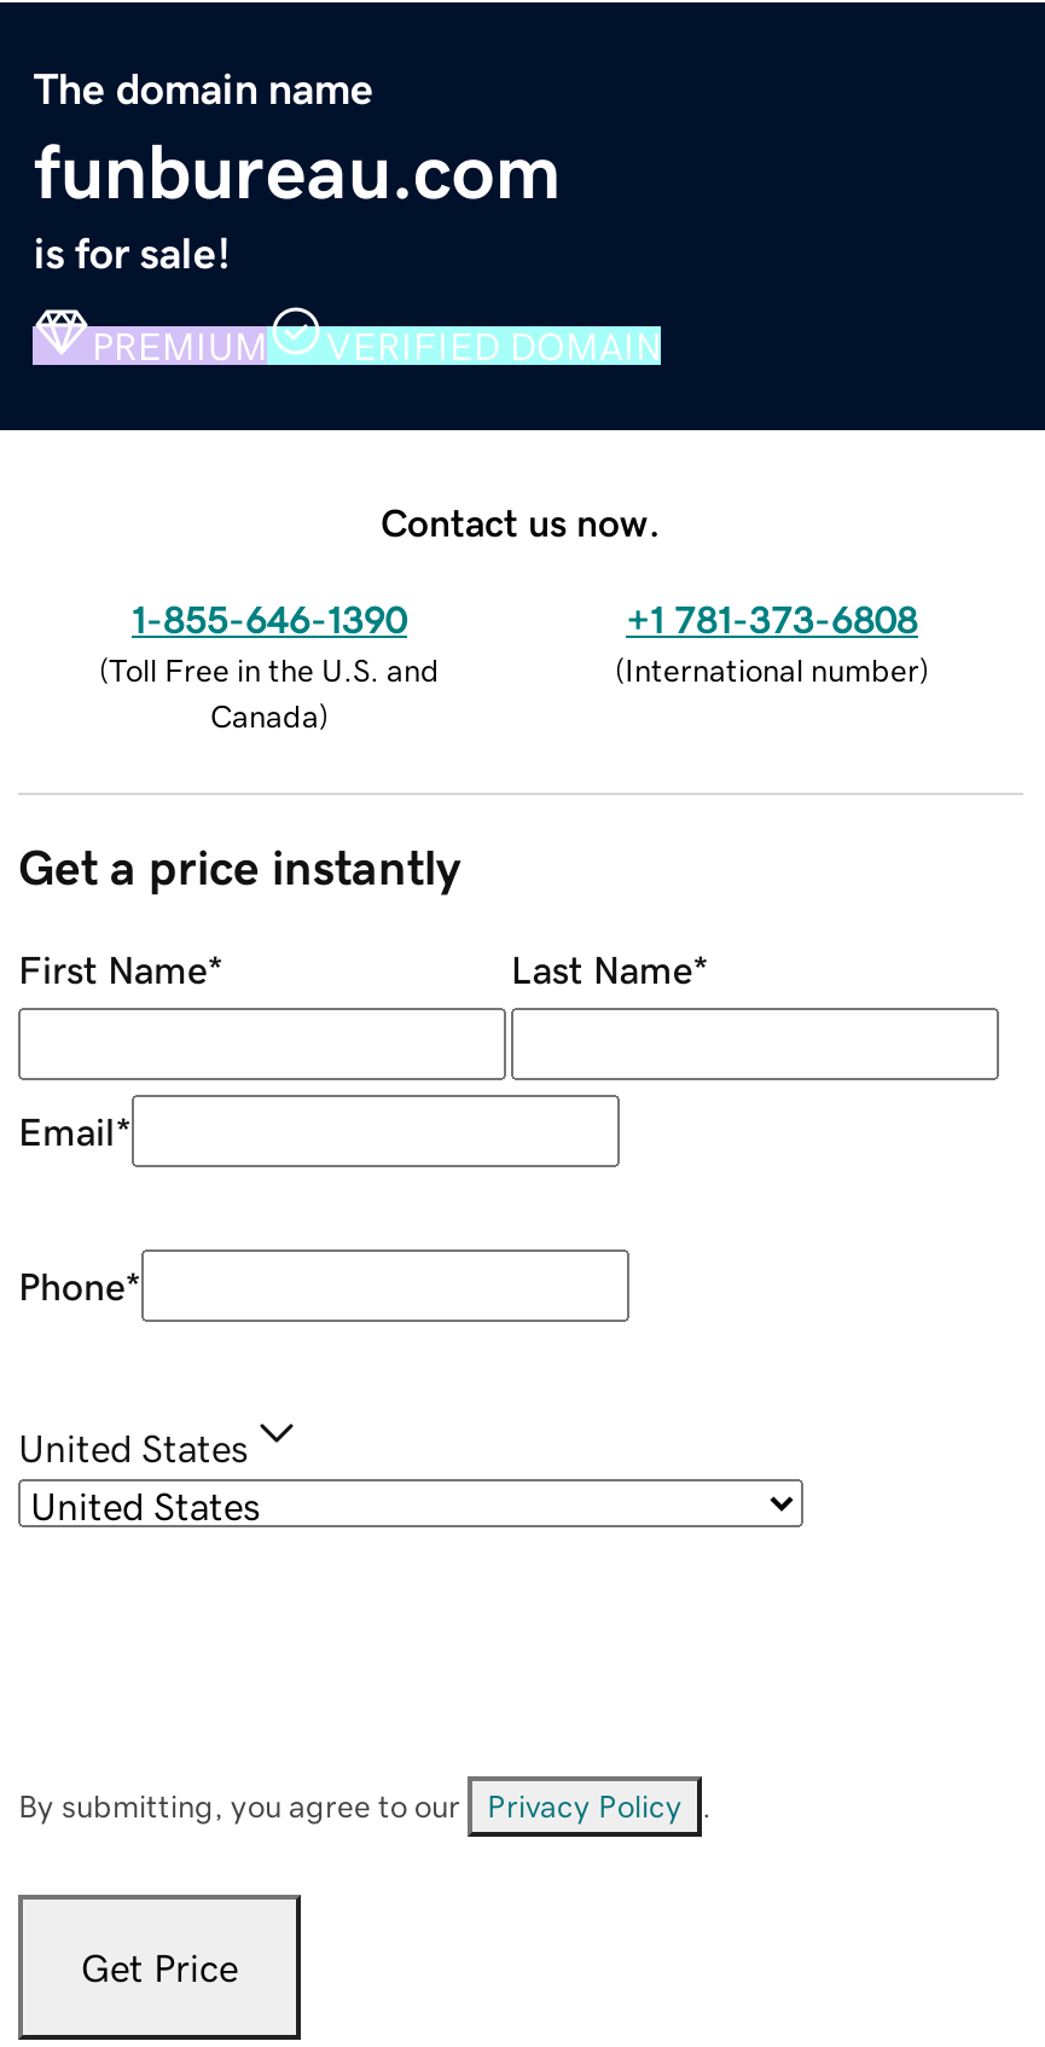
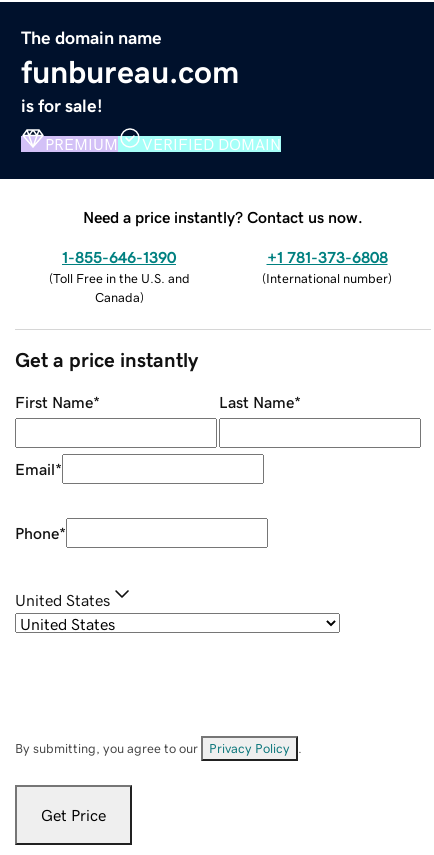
[381,502,661,540] Contact us now. -> [83,209,363,225] Need a price instantly? Contact us now.

